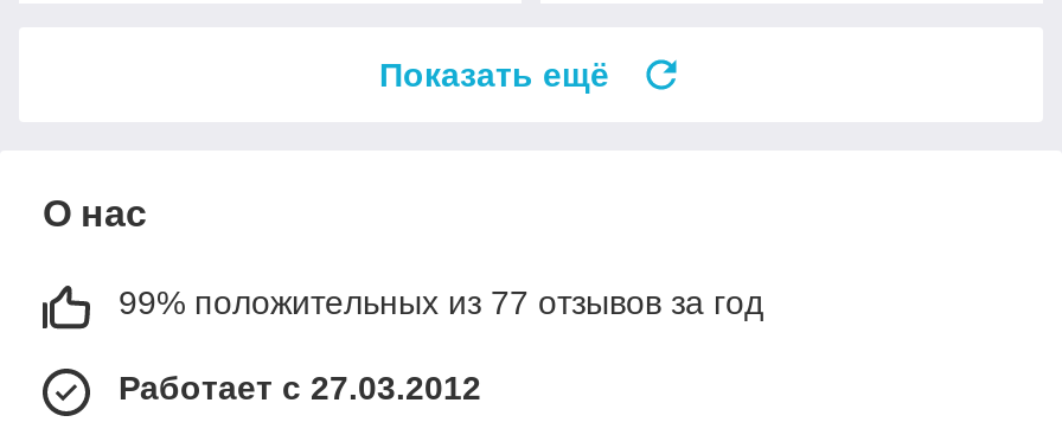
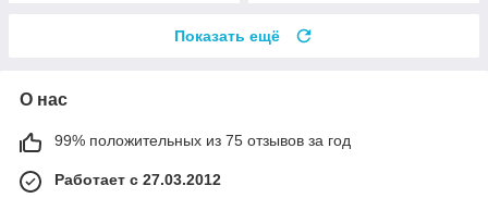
[119,283,763,321] 99% положительных из 77 отзывов за год -> [54,131,351,149] 99% положительных из 75 отзывов за год

